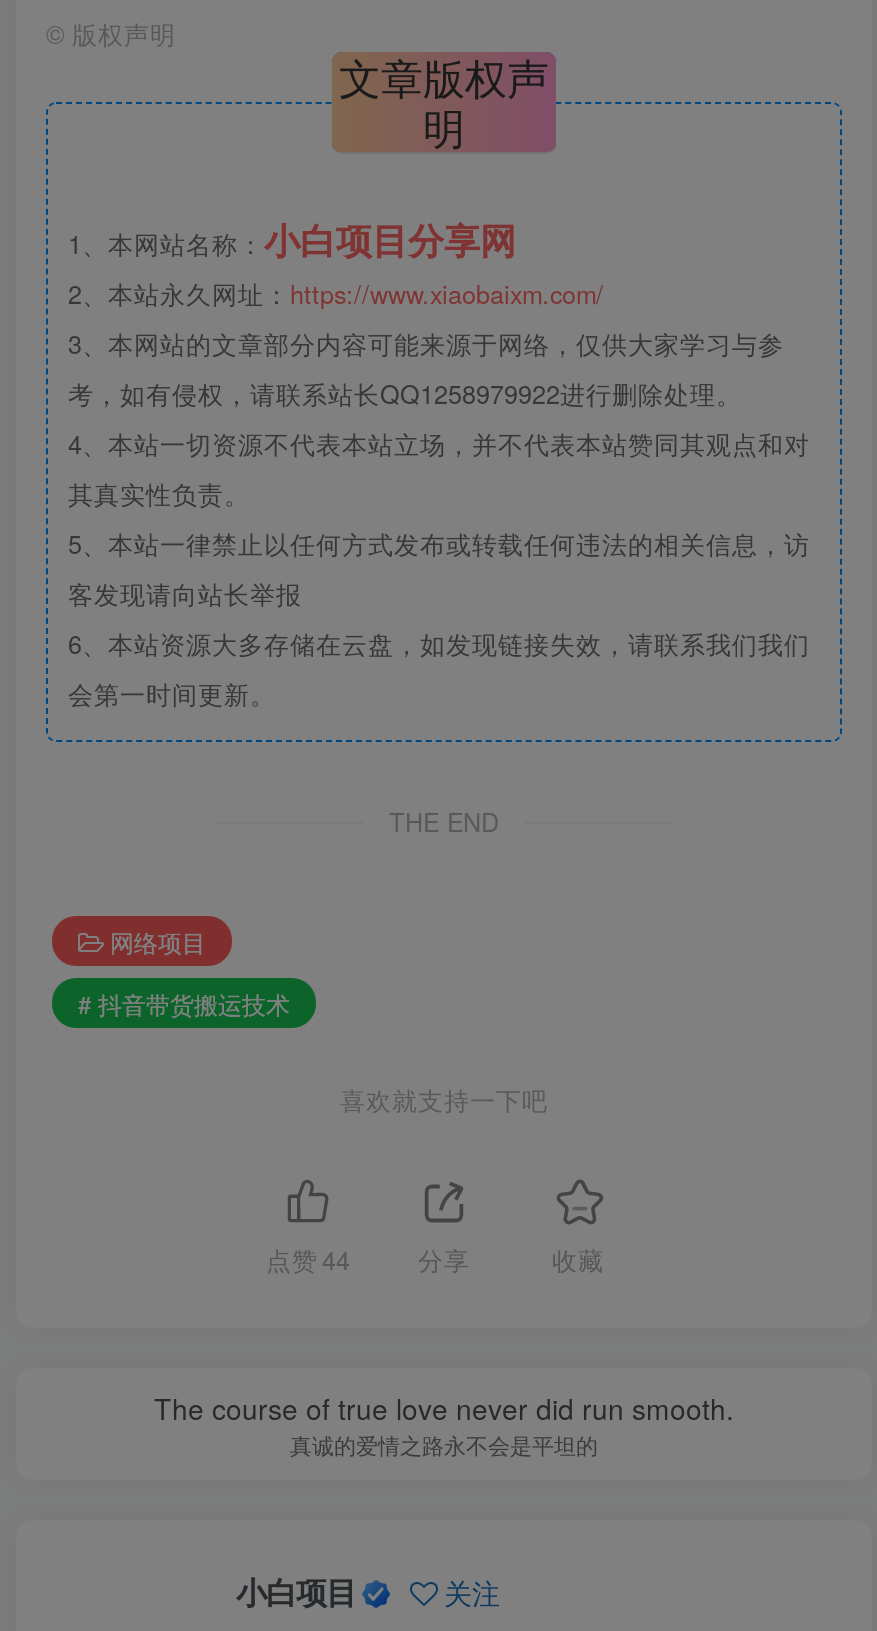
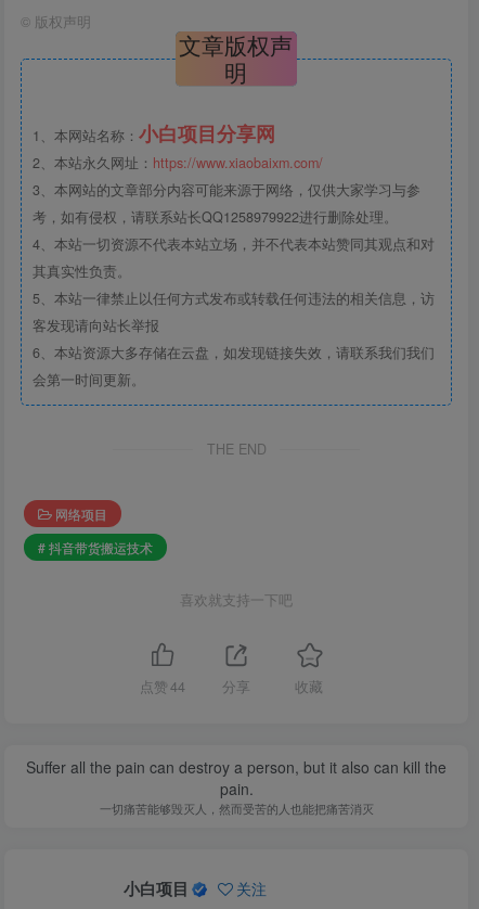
[154,1388,734,1460] The course of true love never did run smooth. | 真诚的爱情之路永不会是平坦的 -> [26,756,446,817] Suffer all the pain can destroy a person, but it also can kill the | pain. | 一切痛苦能够毁灭人，然而受苦的人也能把痛苦消灭

